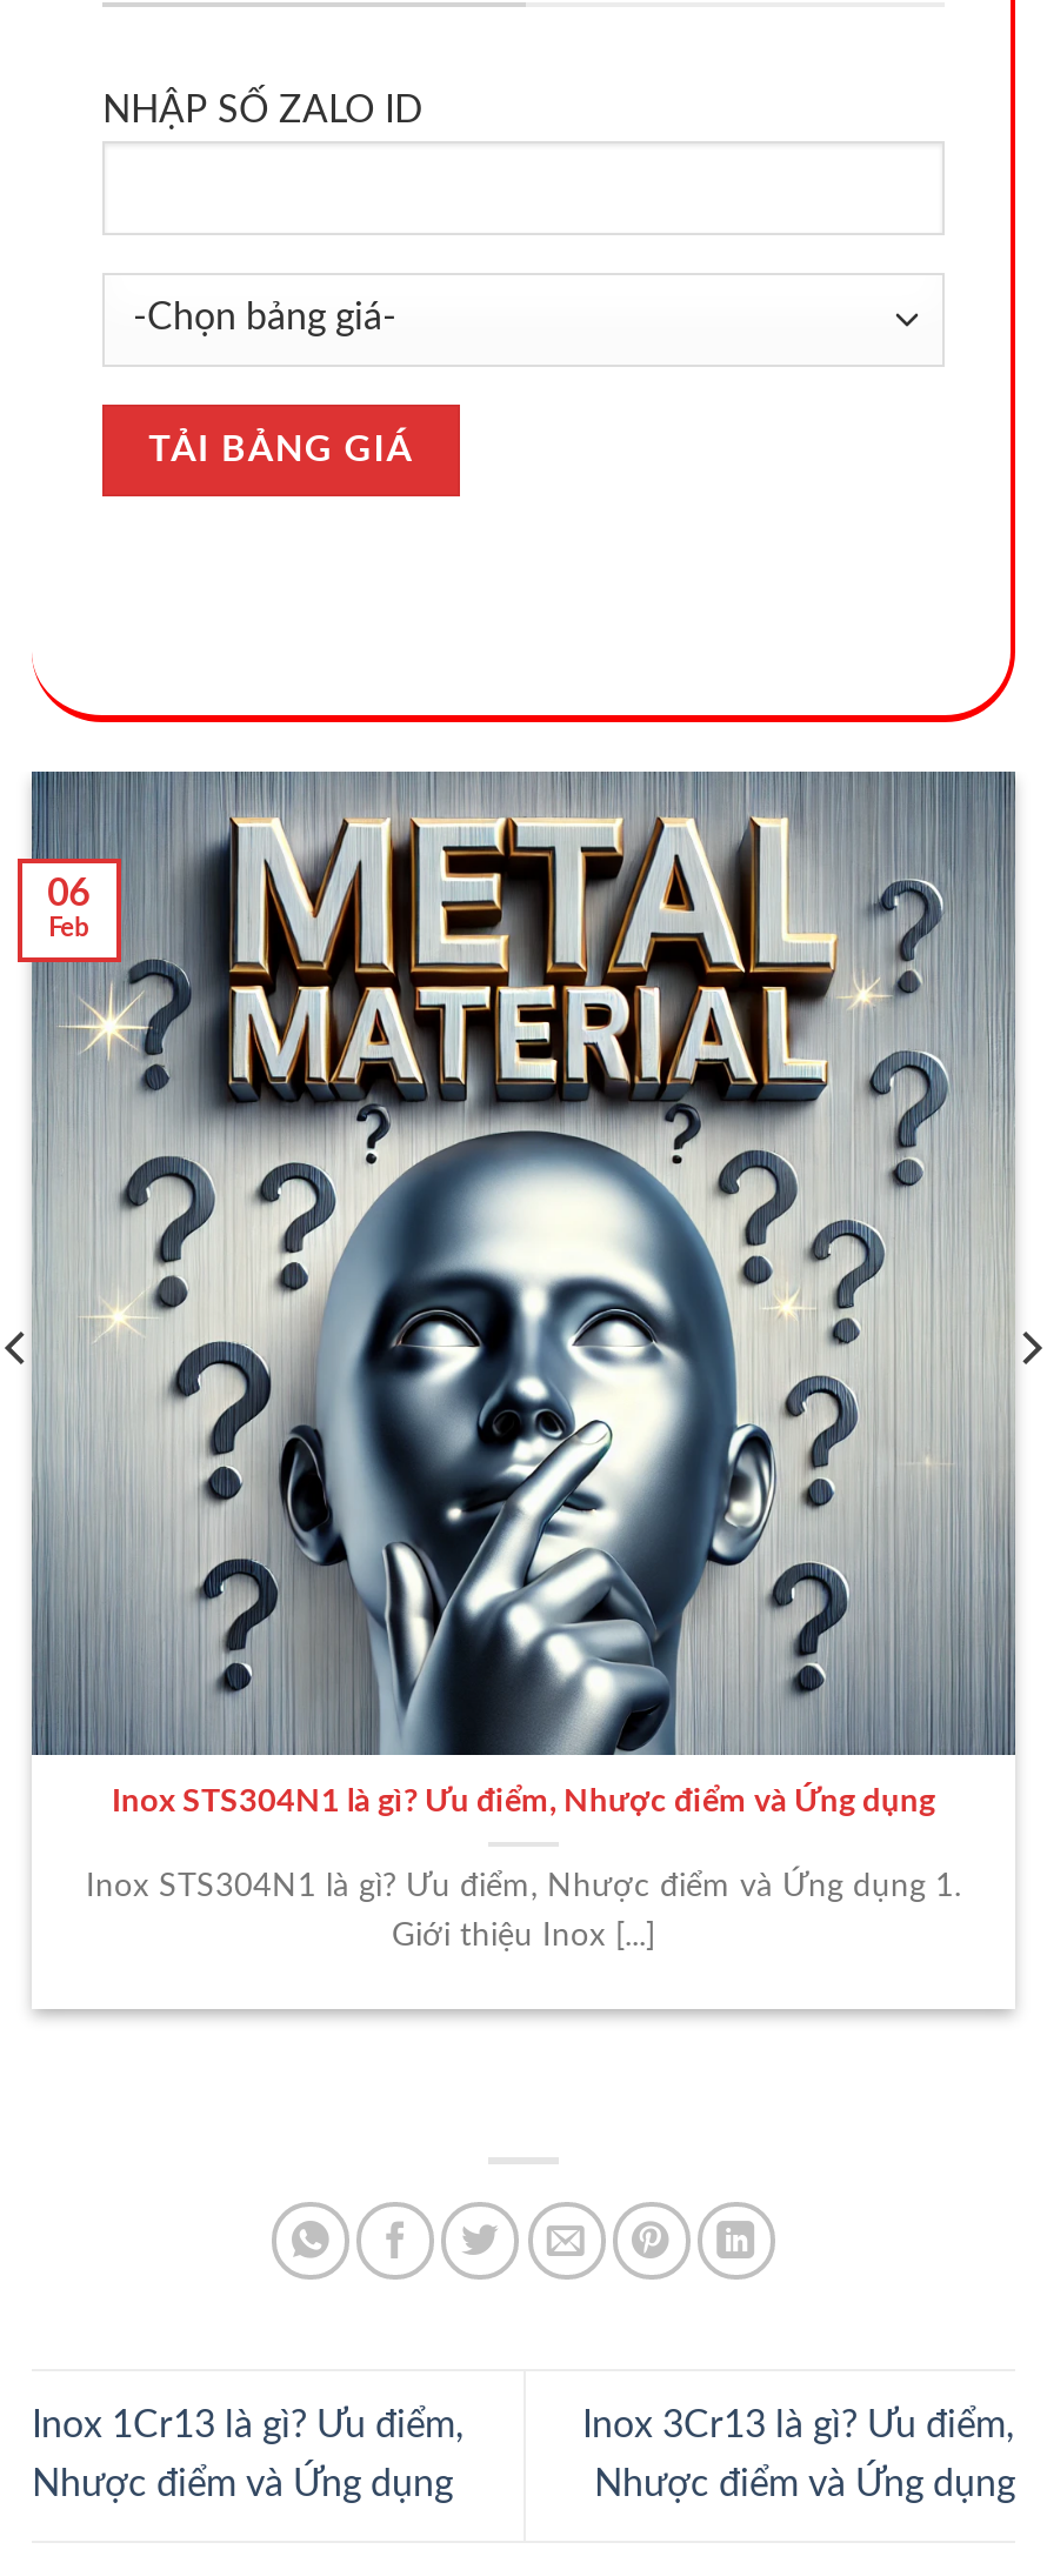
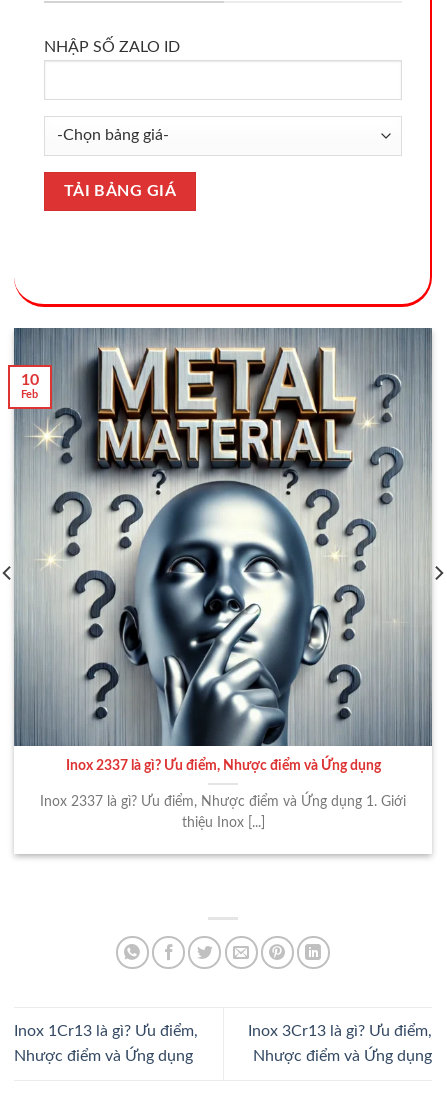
[47,875,90,912] 06 -> [21,372,39,388] 10
[112,1786,935,1819] Inox STS304N1 là gì? Ưu điểm, Nhược điểm và Ứng dụng -> [65,759,380,773] Inox 2337 là gì? Ưu điểm, Nhược điểm và Ứng dụng
[86,1870,961,1903] Inox STS304N1 là gì? Ưu điểm, Nhược điểm và Ứng dụng 1. -> [40,795,406,809] Inox 2337 là gì? Ưu điểm, Nhược điểm và Ứng dụng 1. Giới
[392,1920,655,1953] Giới thiệu Inox [...] -> [181,816,264,830] thiệu Inox [...]

